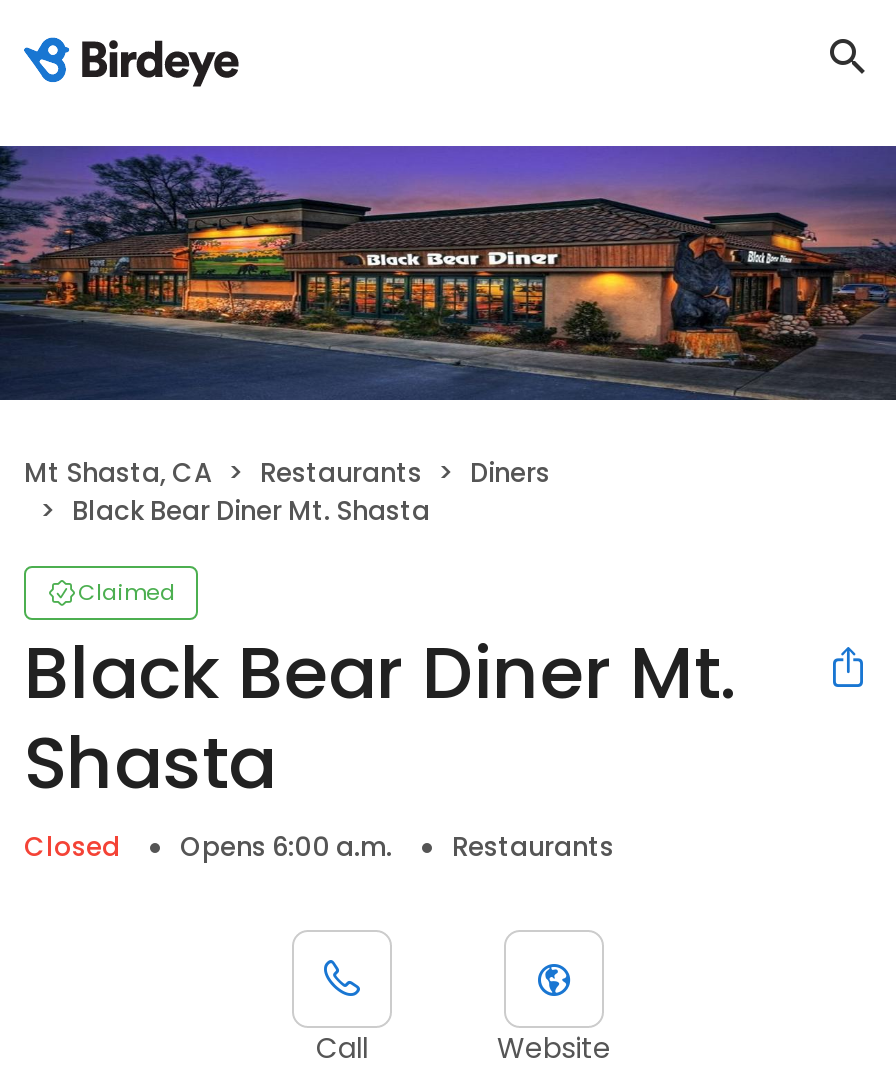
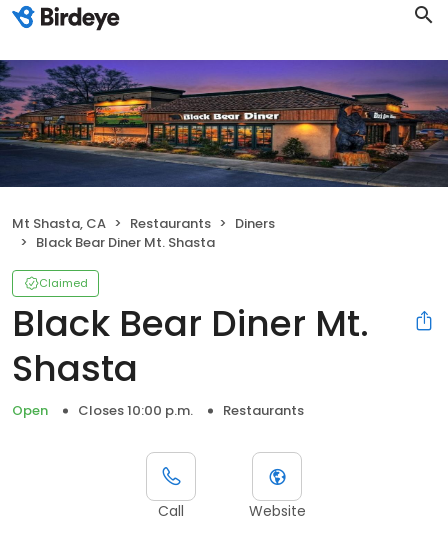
[24,828,392,866] Closed | Opens 6:00 a.m. -> [12,401,193,420] Open | Closes 10:00 p.m.

